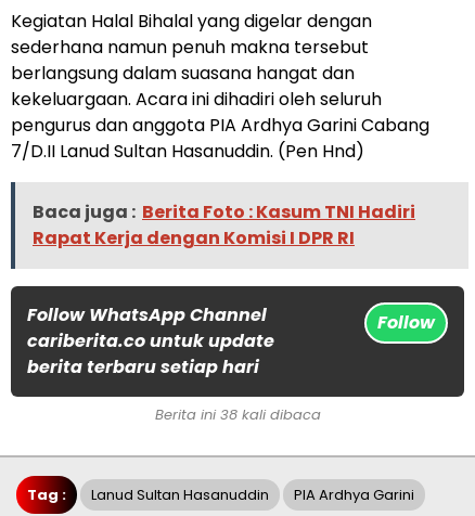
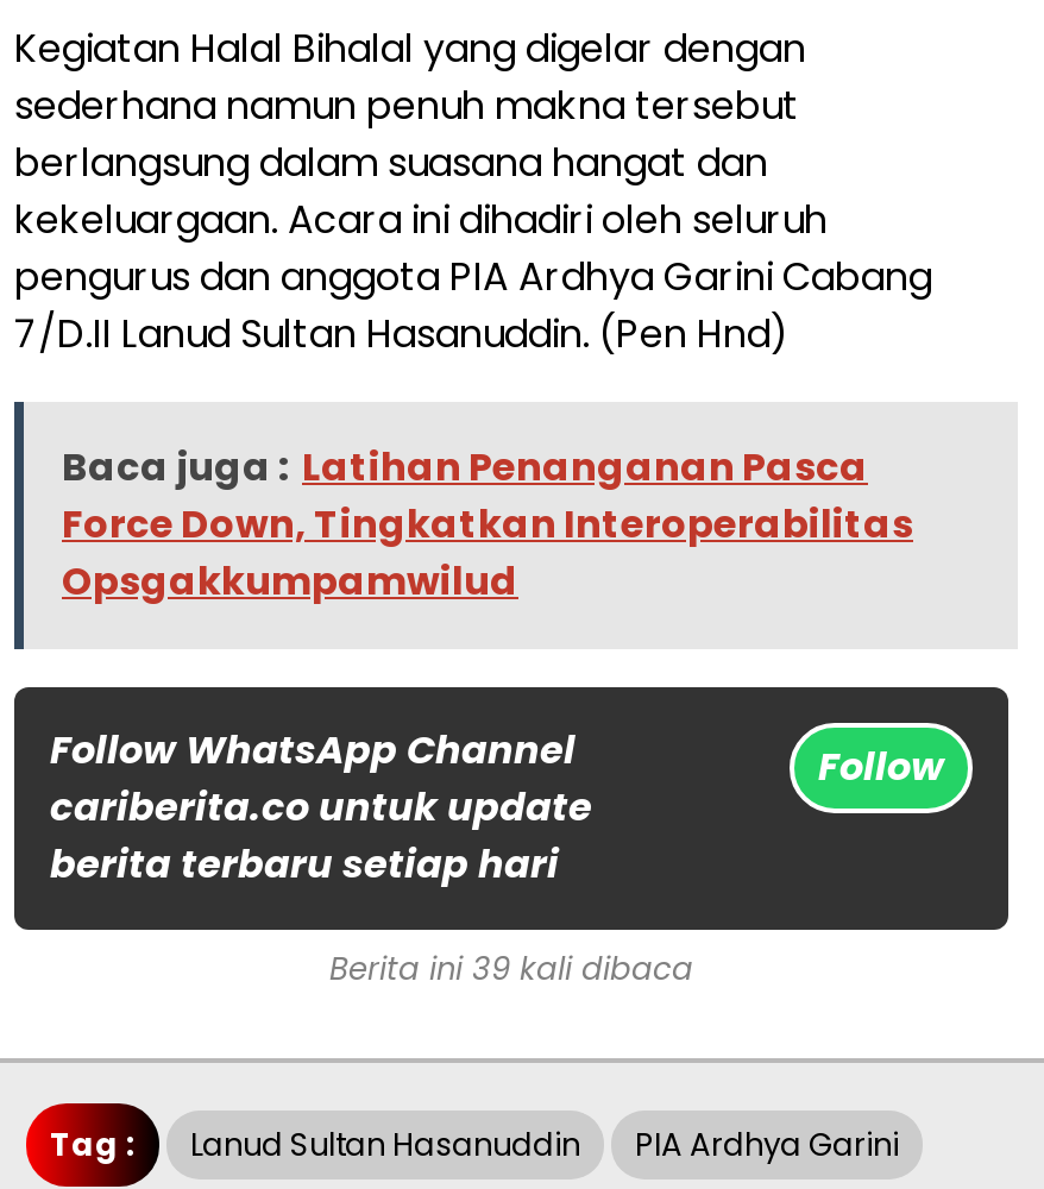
[33,200,415,251] Baca juga : Berita Foto : Kasum TNI Hadiri | Rapat Kerja dengan Komisi I DPR RI -> [62,441,913,610] Baca juga : Latihan Penanganan Pasca | Force Down, Tingkatkan Interoperabilitas | Opsgakkumpamwilud
[155,404,320,425] Berita ini 38 kali dibaca -> [329,948,693,993] Berita ini 39 kali dibaca

